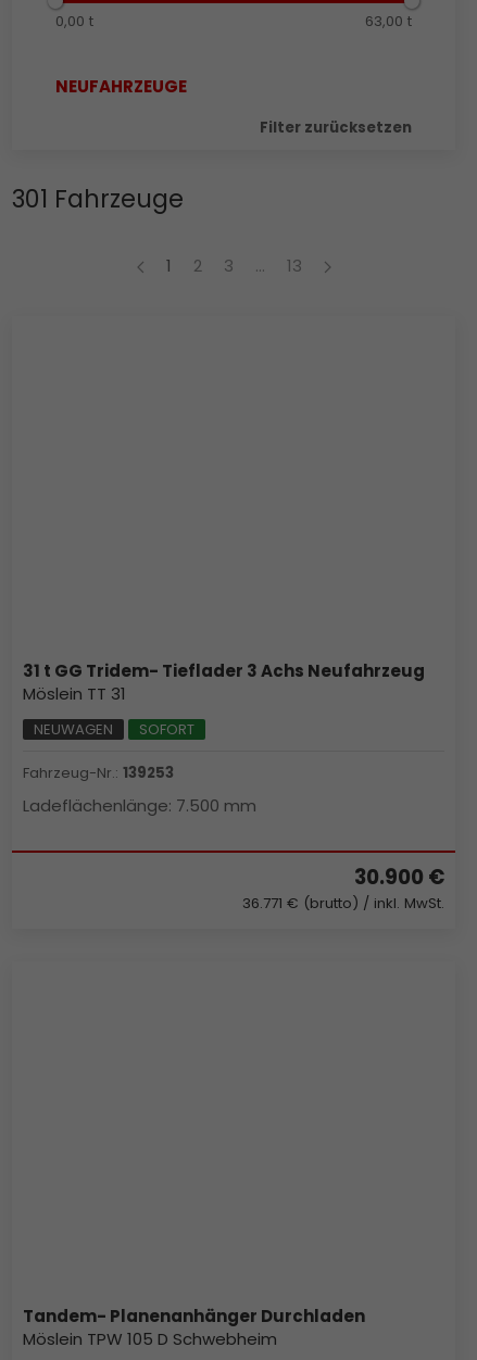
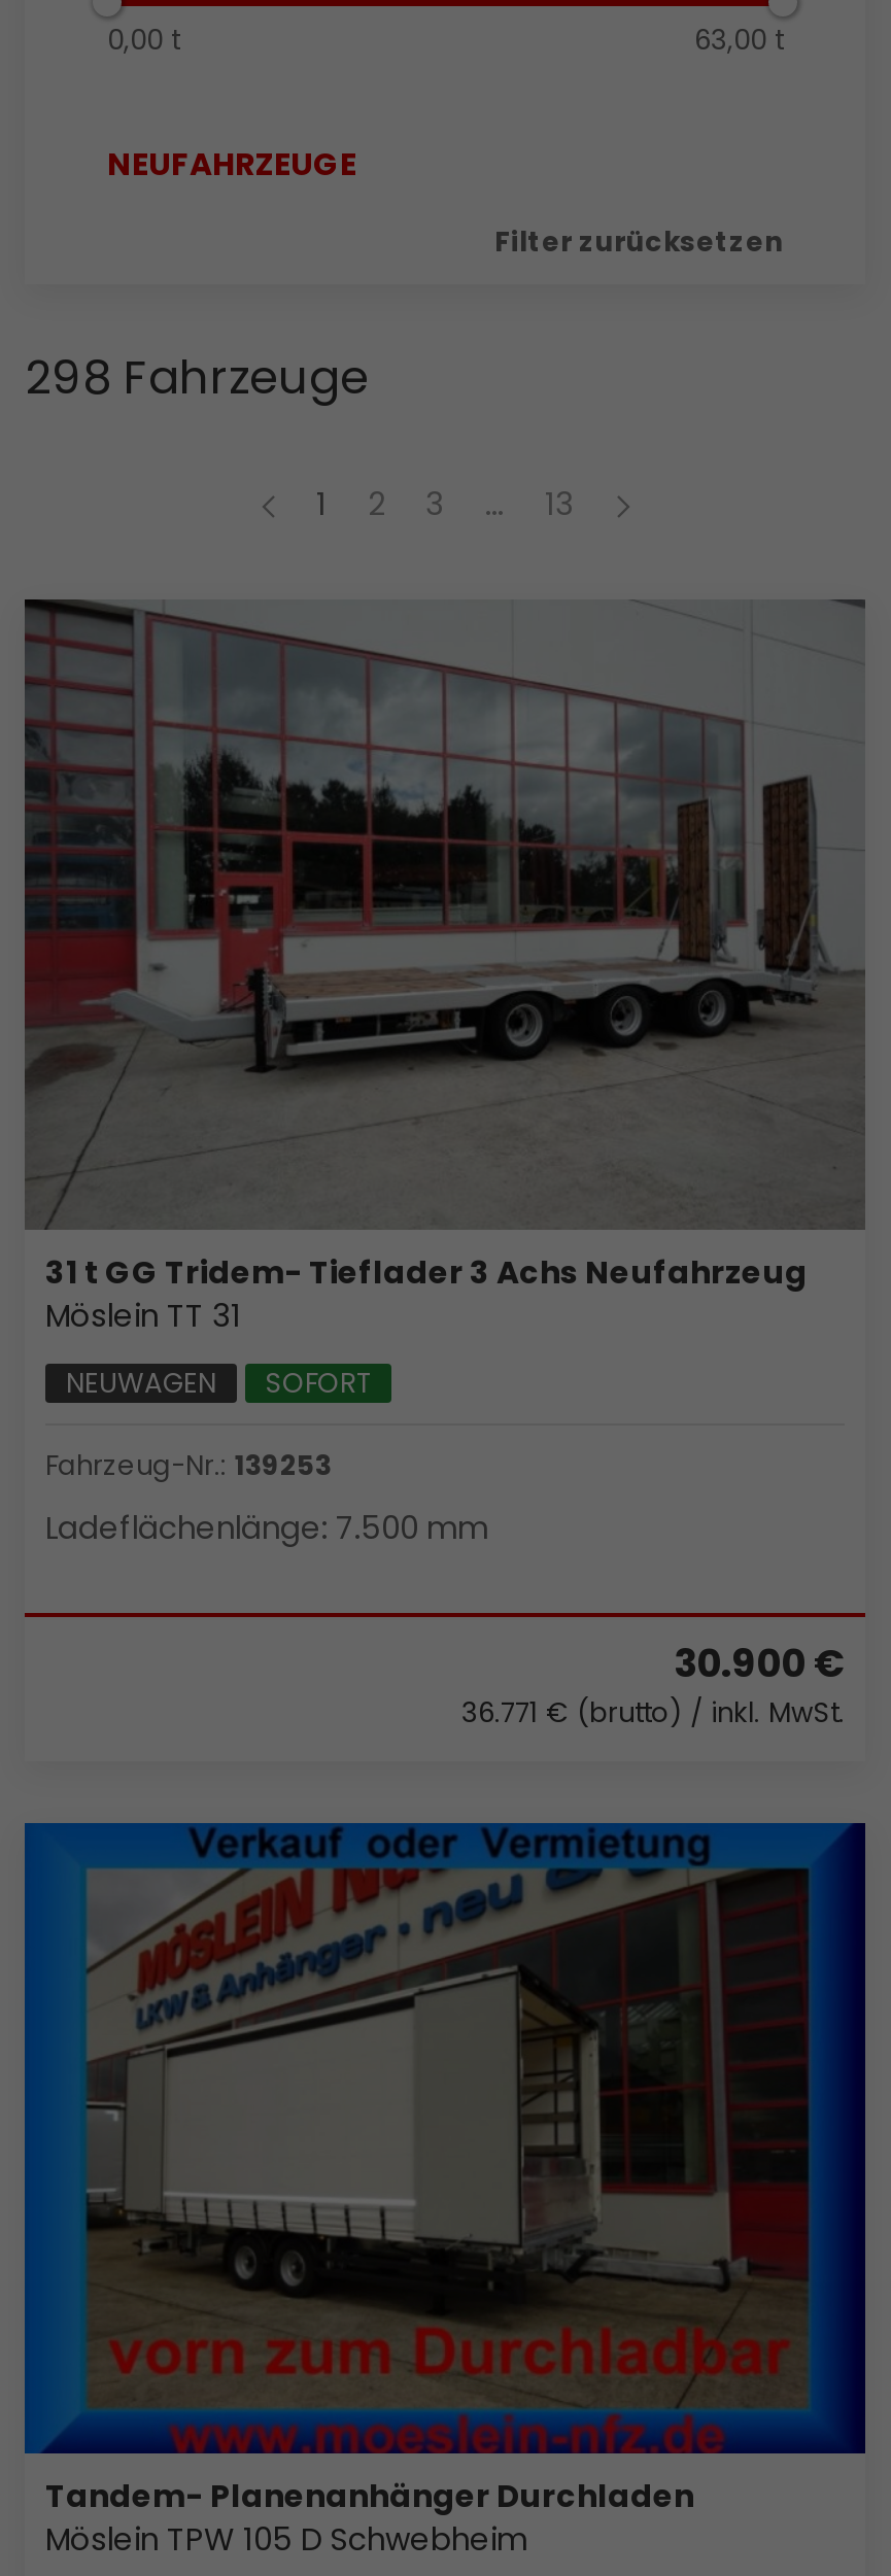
[12,182,184,217] 301 Fahrzeuge -> [25,345,369,411] 298 Fahrzeuge
none -> [23,597,867,1232] [image]
none -> [23,1821,867,2455] [image]

